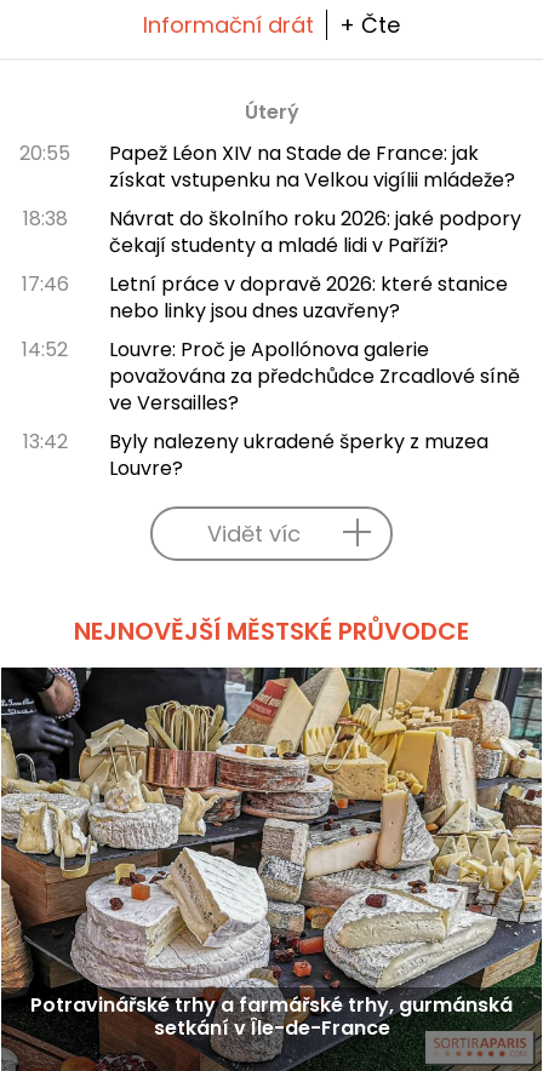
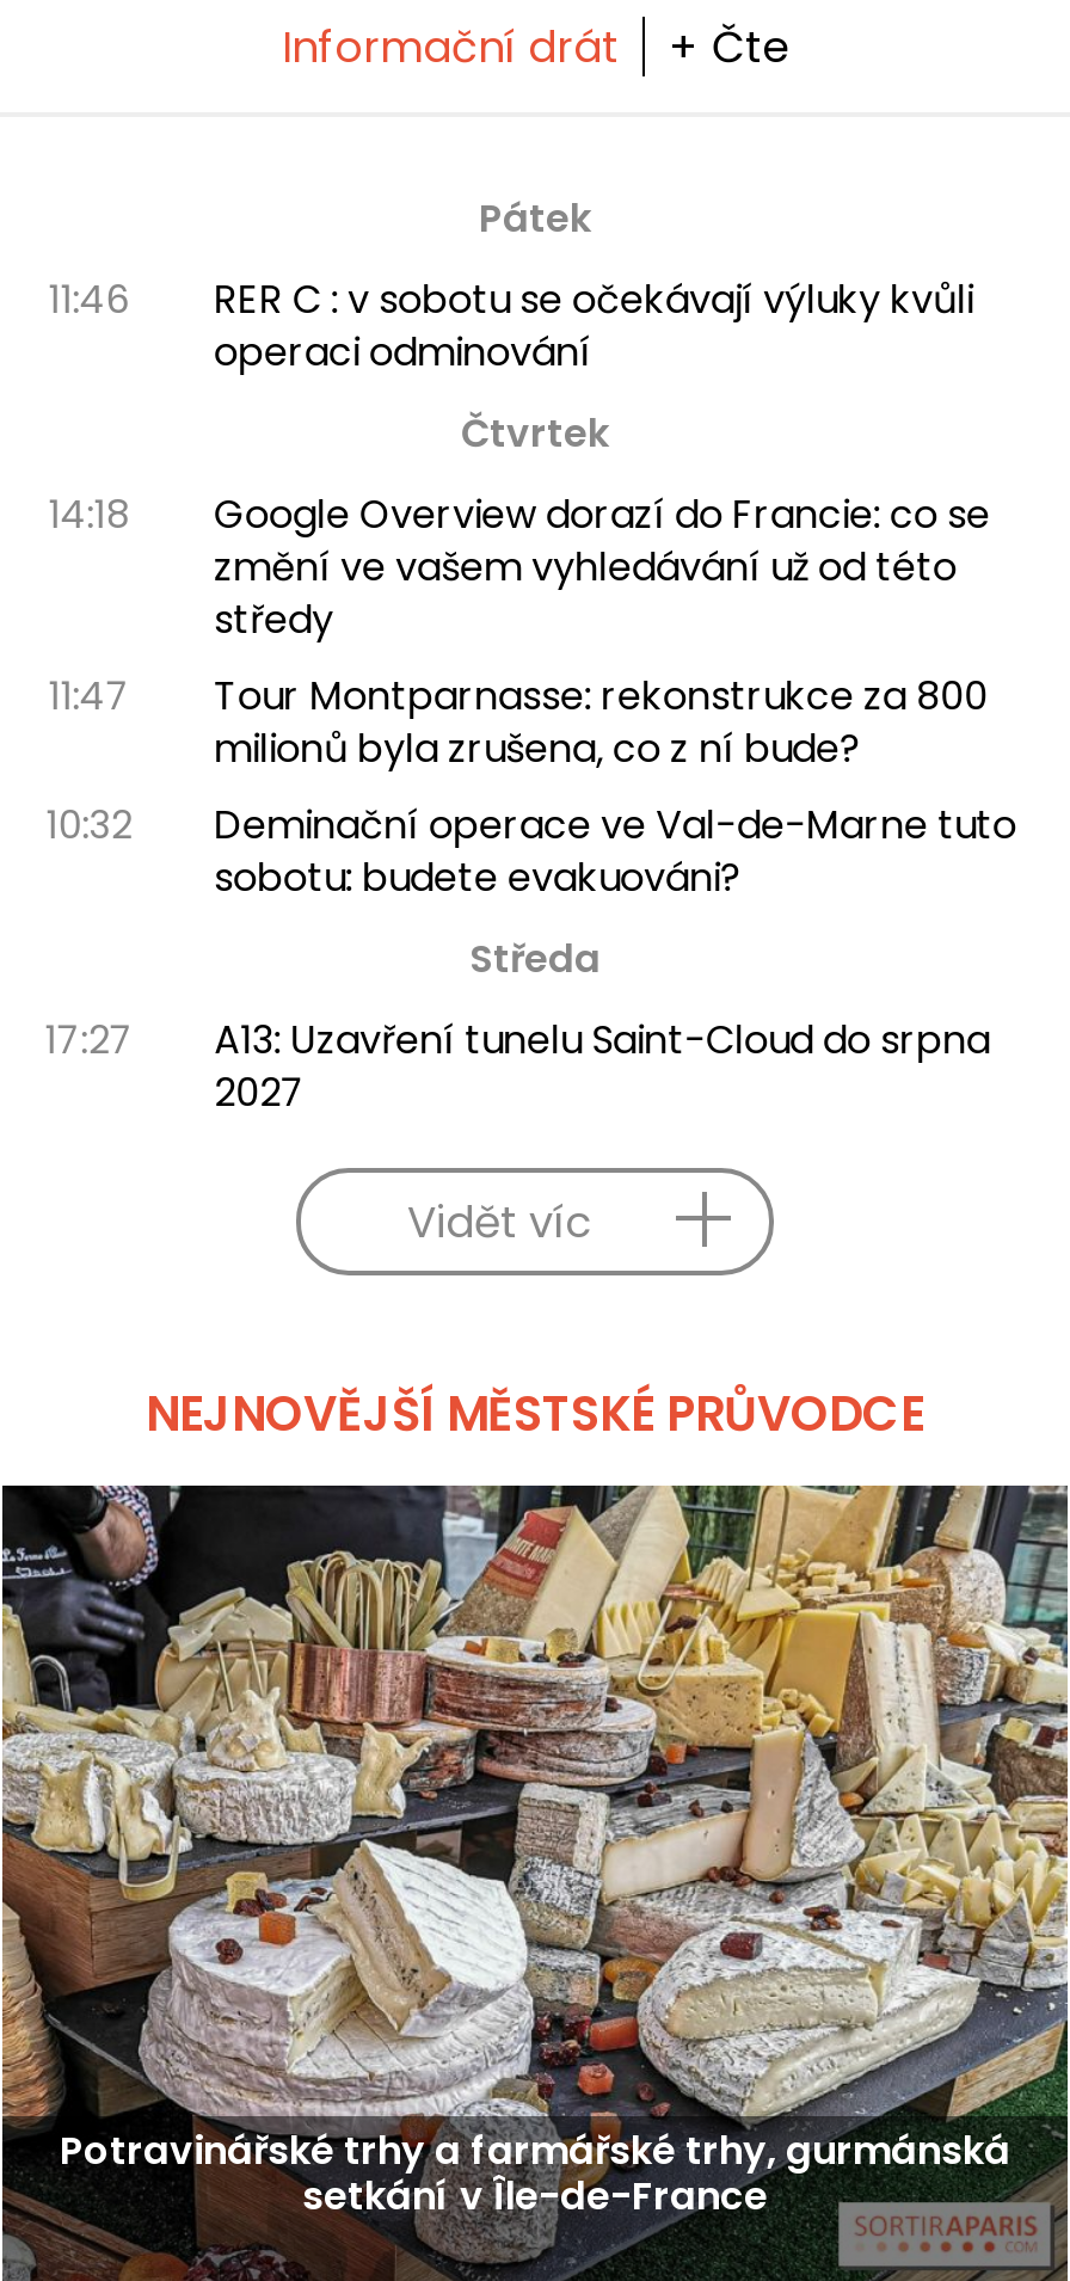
[20,98,521,482] Úterý | 20:55 | Papež Léon XIV na Stade de France: jak | získat vstupenku na Velkou vigílii mládeže? | 18:38 | Návrat do školního roku 2026: jaké podpory | čekají studenty a mladé lidi v Paříži? | 17:46 | Letní práce v dopravě 2026: které stanice | nebo linky jsou dnes uzavřeny? | 14:52 | Louvre: Proč je Apollónova galerie | považována za předchůdce Zrcadlové síně | ve Versailles? | 13:42 | Byly nalezeny ukradené šperky z muzea | Louvre? -> [45,190,1017,1119] Pátek | 11:46 | RER C : v sobotu se očekávají výluky kvůli | operaci odminování | Čtvrtek | 14:18 | Google Overview dorazí do Francie: co se | změní ve vašem vyhledávání už od této | středy | 11:47 | Tour Montparnasse: rekonstrukce za 800 | milionů byla zrušena, co z ní bude? | 10:32 | Deminační operace ve Val-de-Marne tuto | sobotu: budete evakuováni? | Středa | 17:27 | A13: Uzavření tunelu Saint-Cloud do srpna | 2027

